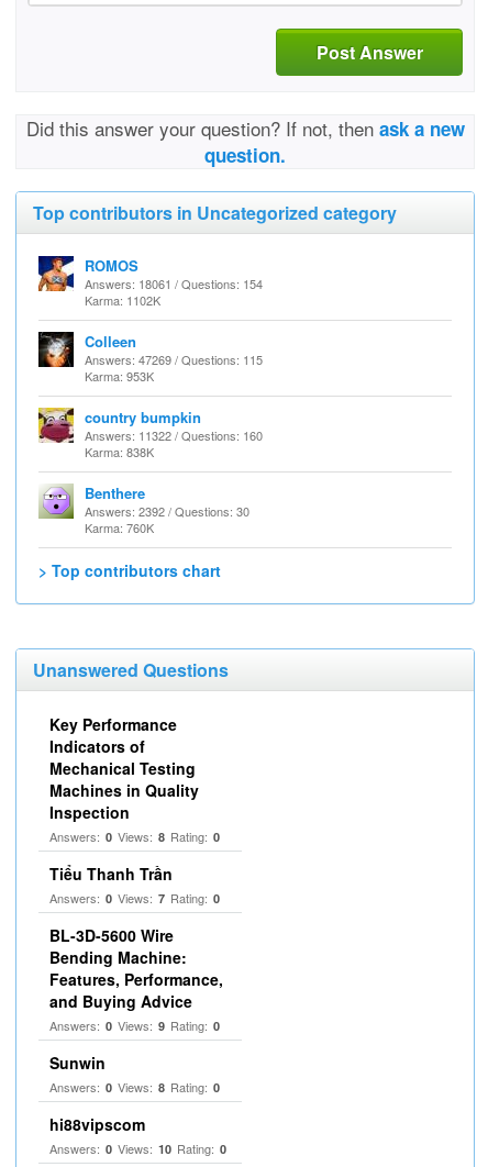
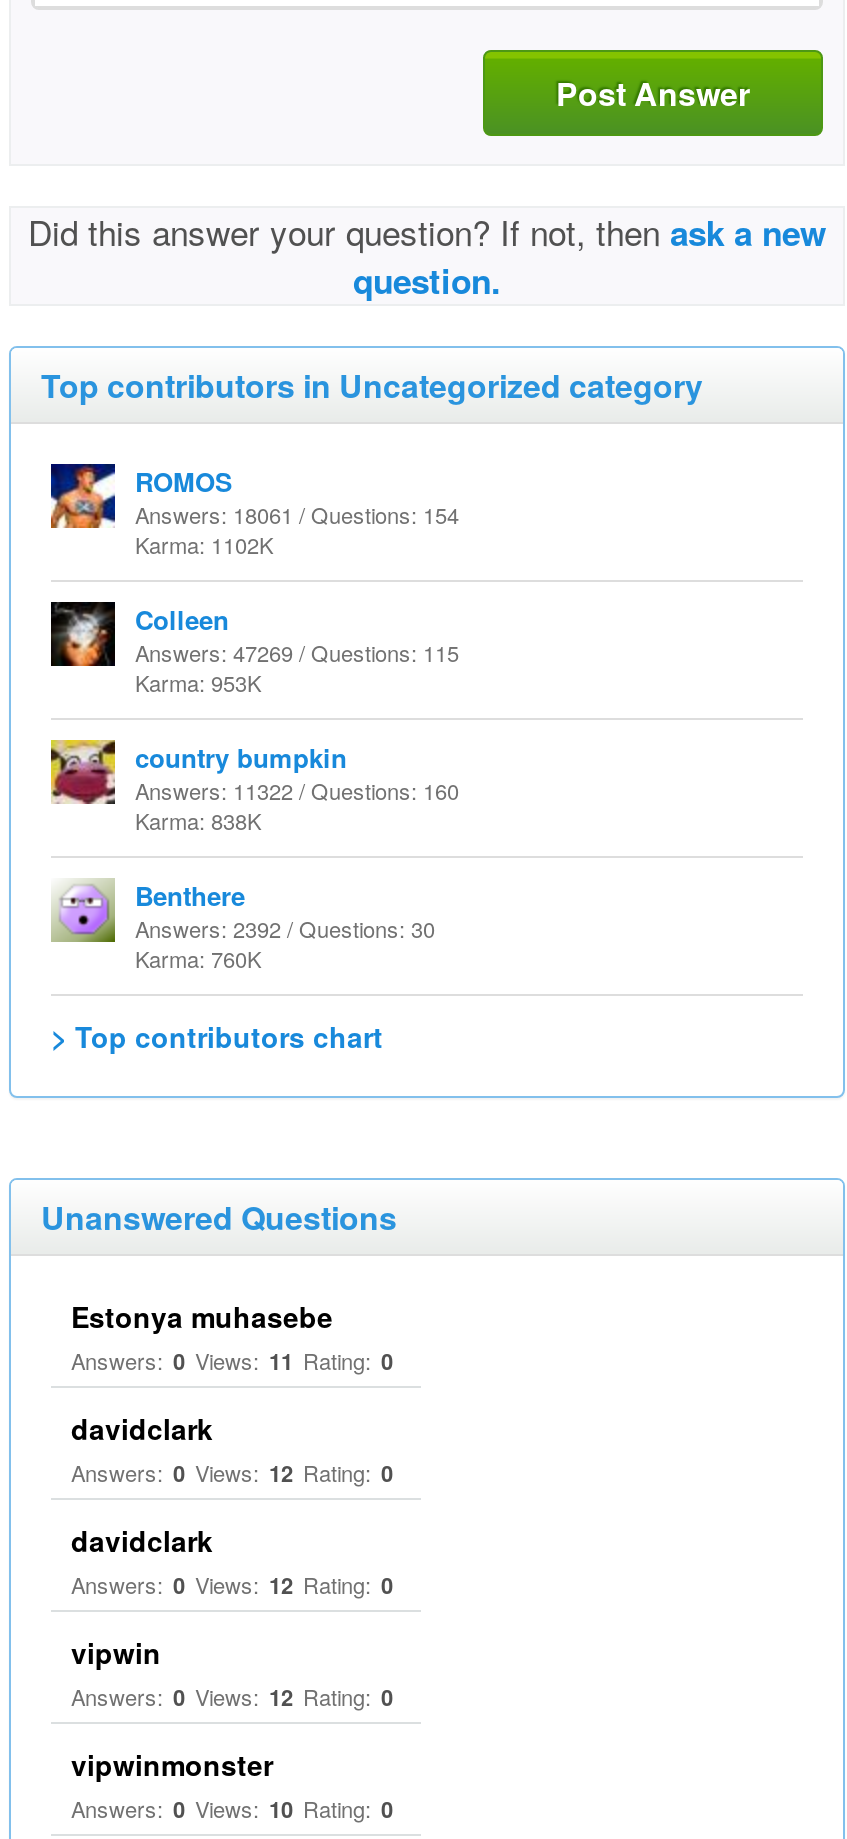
[49,713,220,845] Key Performance | Indicators of | Mechanical Testing | Machines in Quality | Inspection | Answers: 0 Views: 8 Rating: 0 -> [71,1296,393,1376] Estonya muhasebe | Answers: 0 Views: 11 Rating: 0
[49,863,220,907] Tiểu Thanh Trần | Answers: 0 Views: 7 Rating: 0 -> [71,1408,393,1488] davidclark | Answers: 0 Views: 12 Rating: 0
[49,924,223,1034] BL-3D-5600 Wire | Bending Machine: | Features, Performance, | and Buying Advice | Answers: 0 Views: 9 Rating: 0 -> [71,1520,393,1600] davidclark | Answers: 0 Views: 12 Rating: 0
[49,1052,220,1096] Sunwin | Answers: 0 Views: 8 Rating: 0 -> [71,1632,393,1712] vipwin | Answers: 0 Views: 12 Rating: 0
[49,1113,145,1135] hi88vipscom -> [71,1744,273,1784] vipwinmonster

